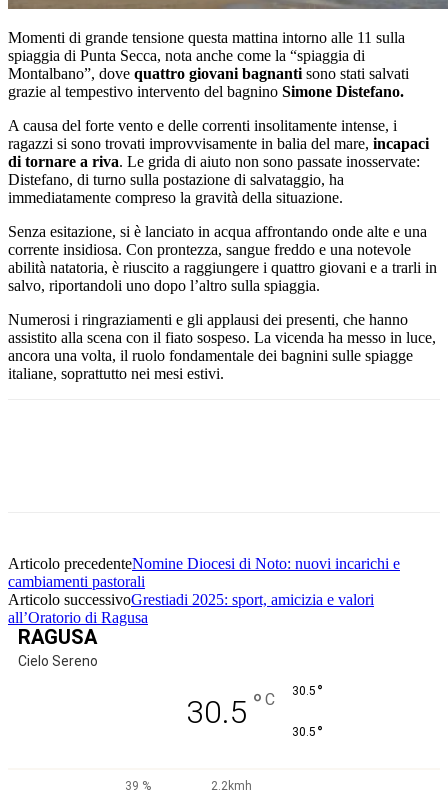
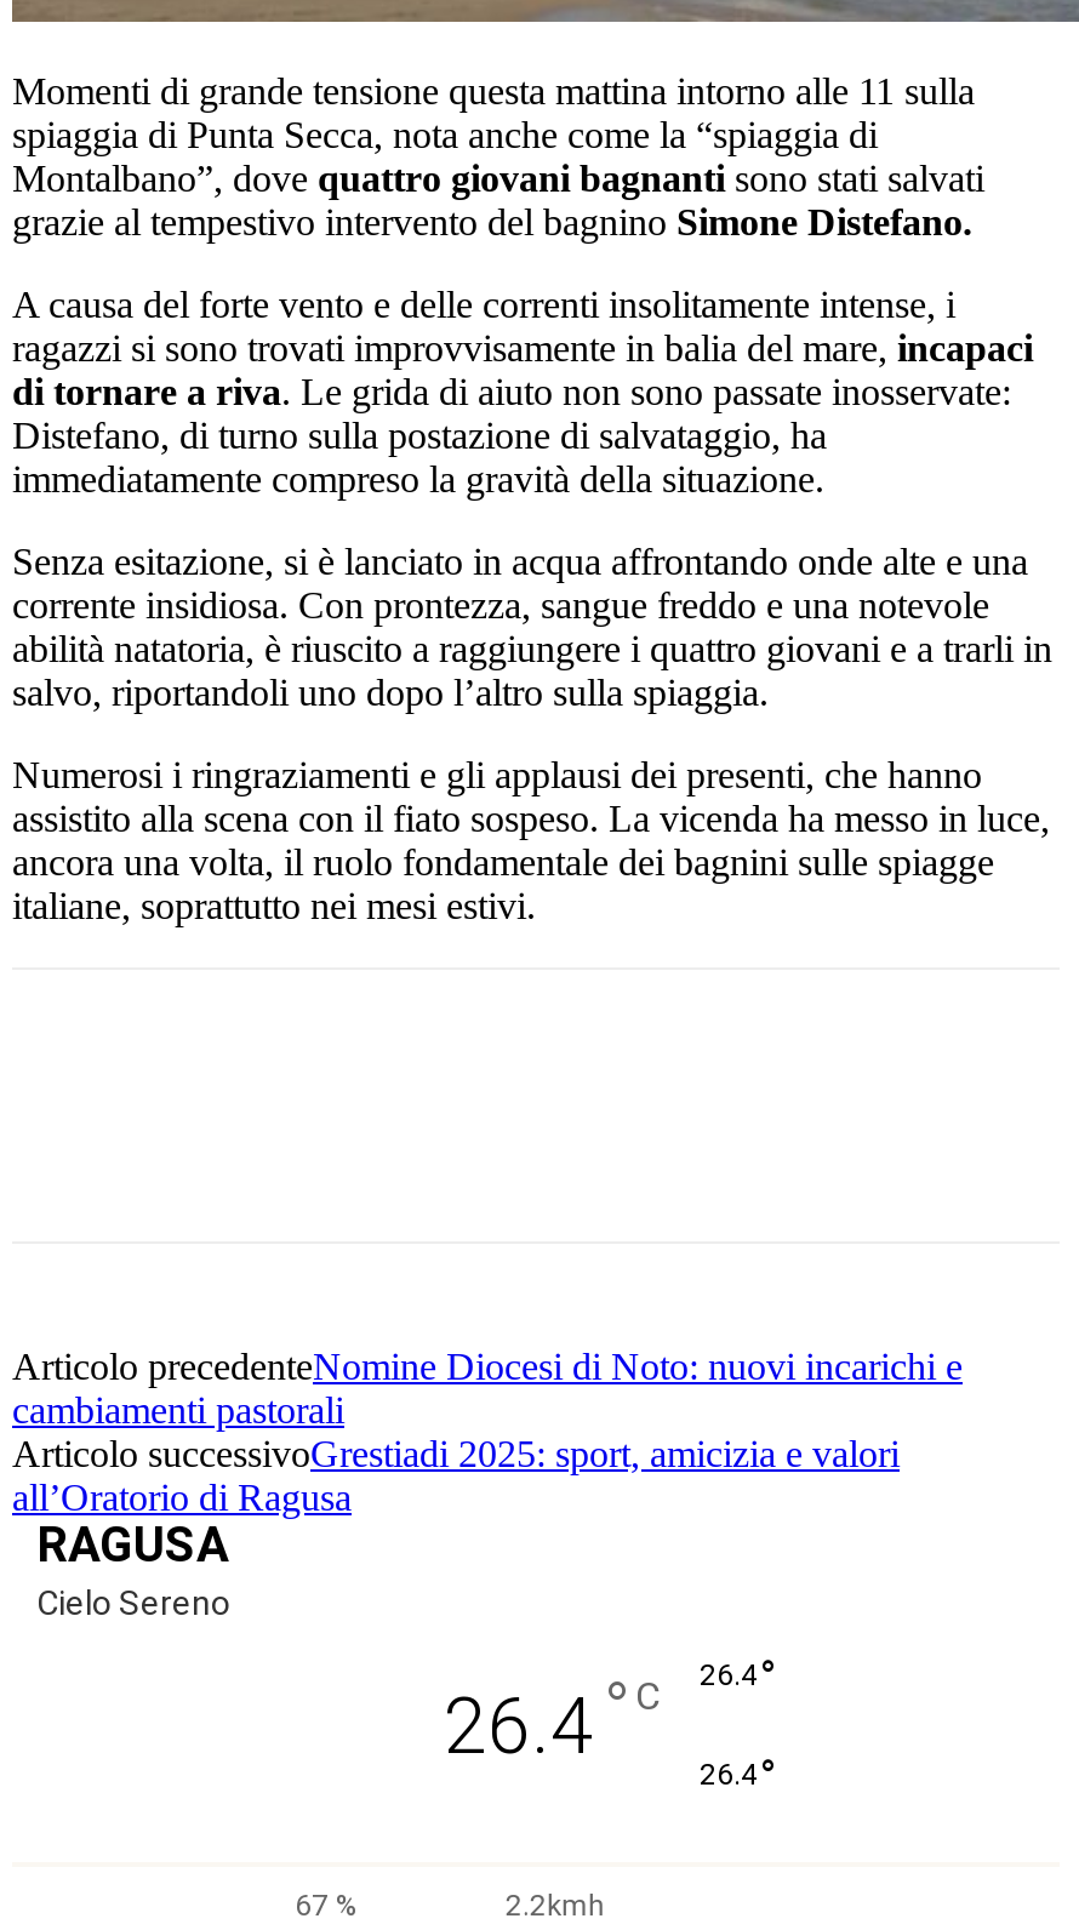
[291,681,322,702] 30.5° -> [700,1651,775,1702] 26.4°
[186,687,275,731] 30.5 ° C -> [444,1665,660,1772] 26.4 ° C
[291,722,322,743] 30.5° -> [700,1750,775,1801] 26.4°
[124,779,150,793] 39 % -> [295,1888,358,1922] 67 %

